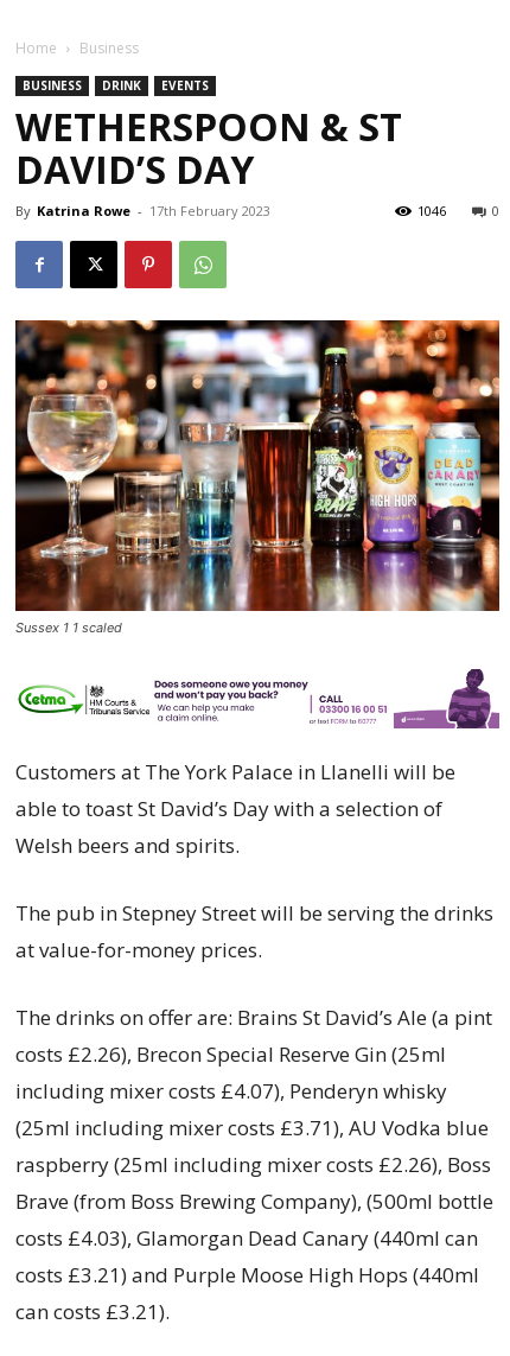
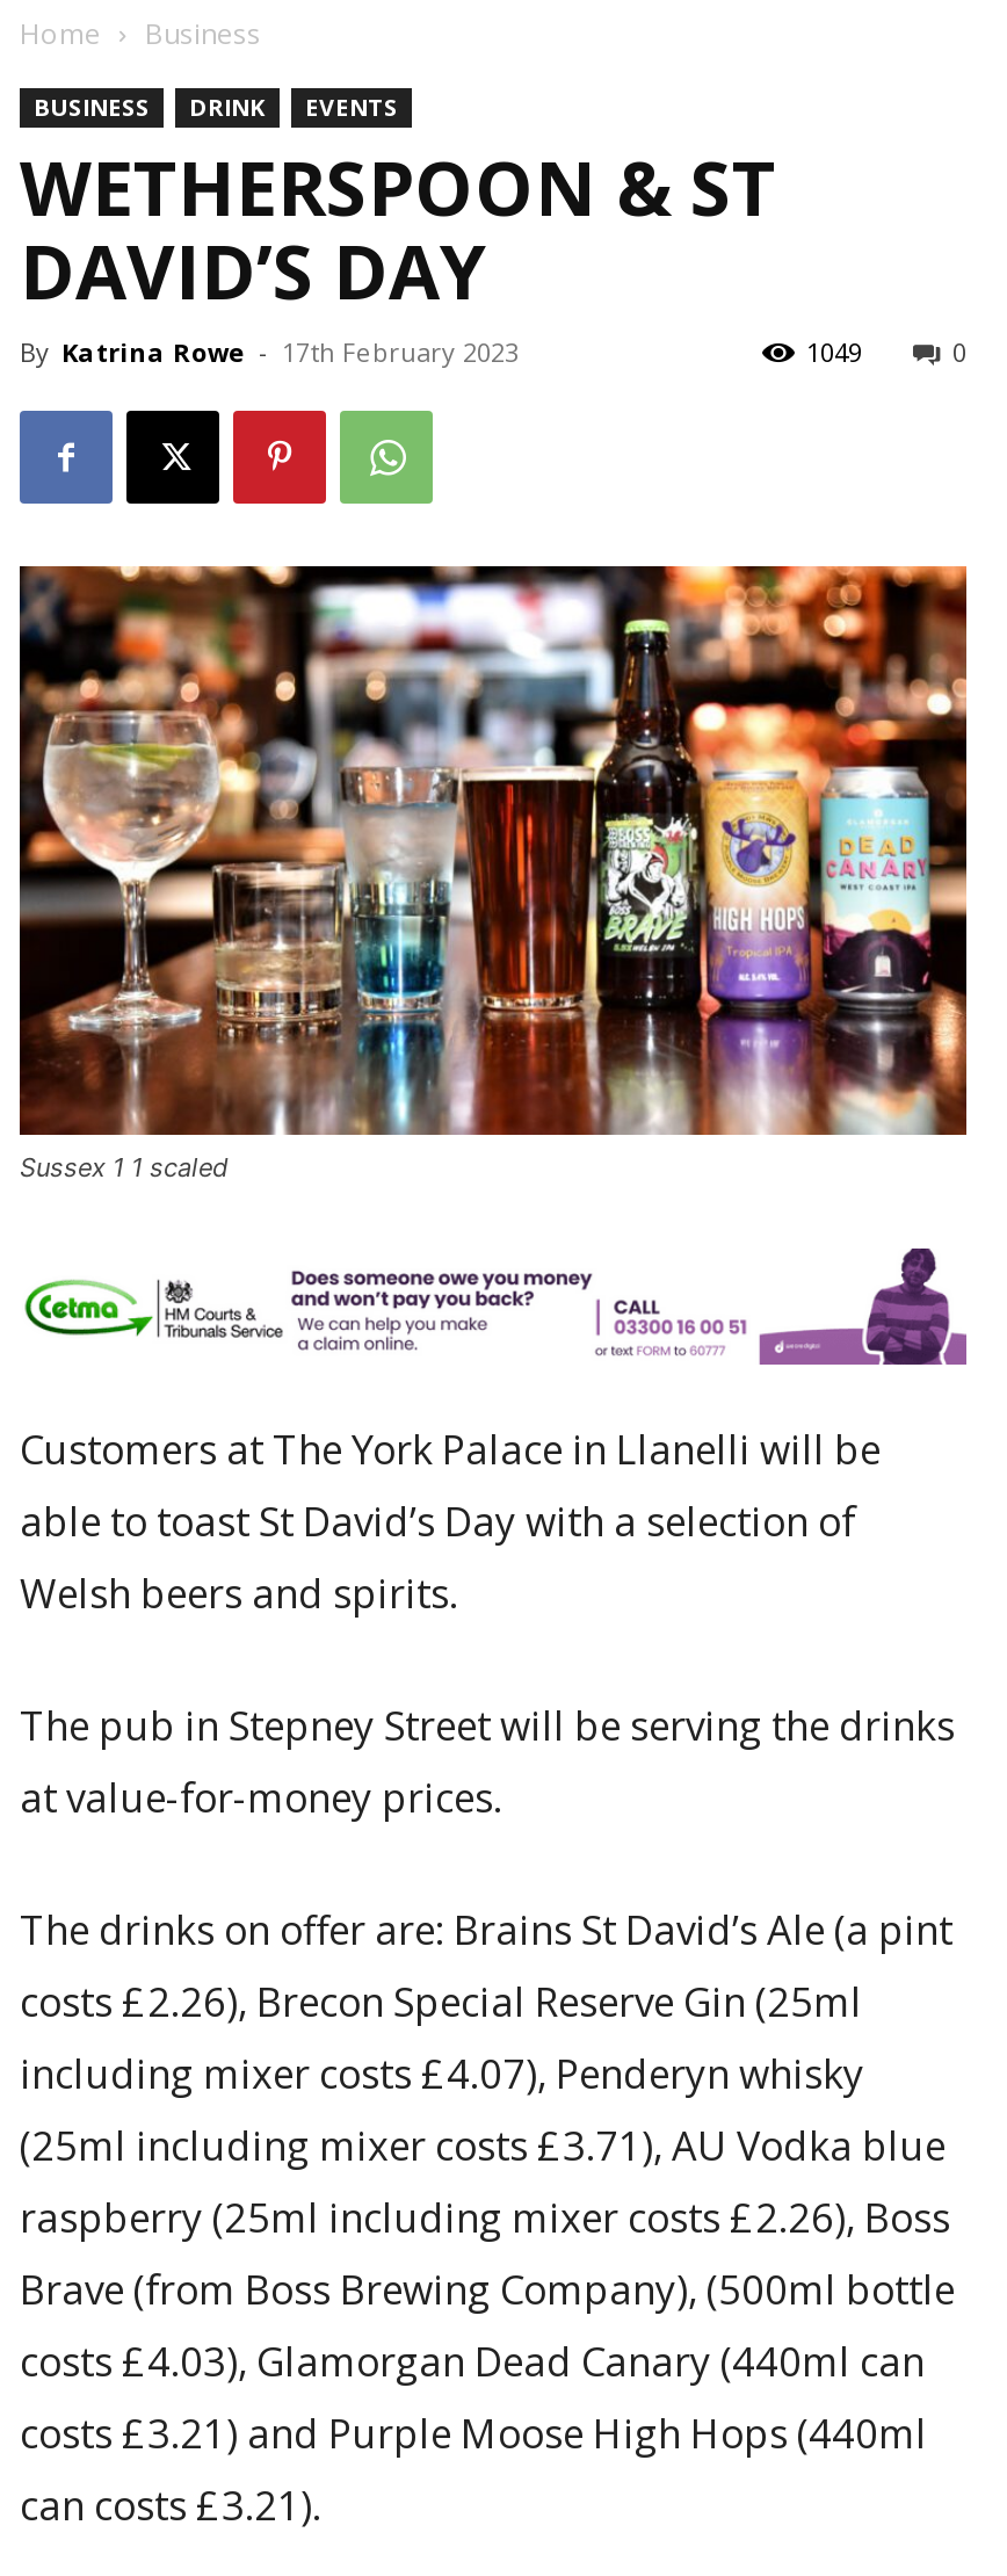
[417,202,446,219] 1046 -> [806,334,862,369] 1049

